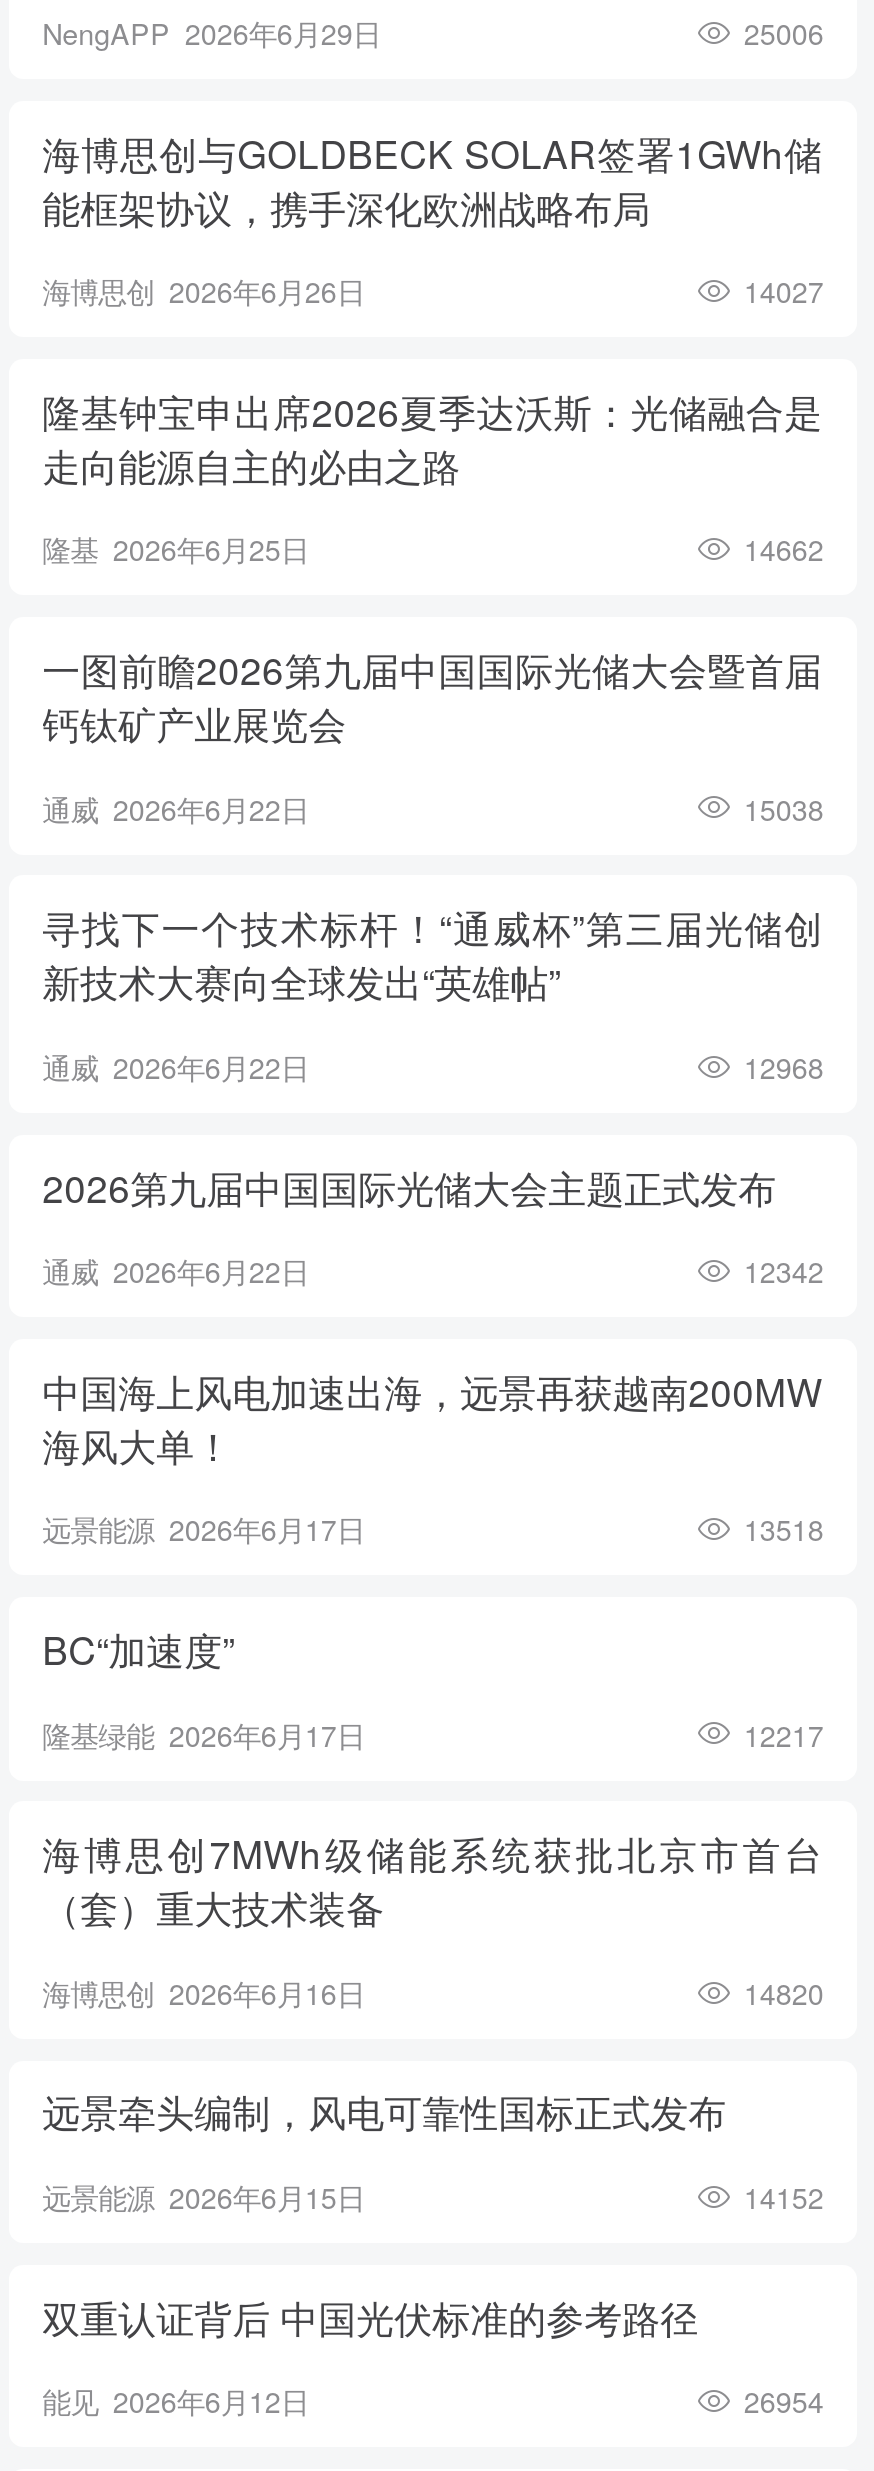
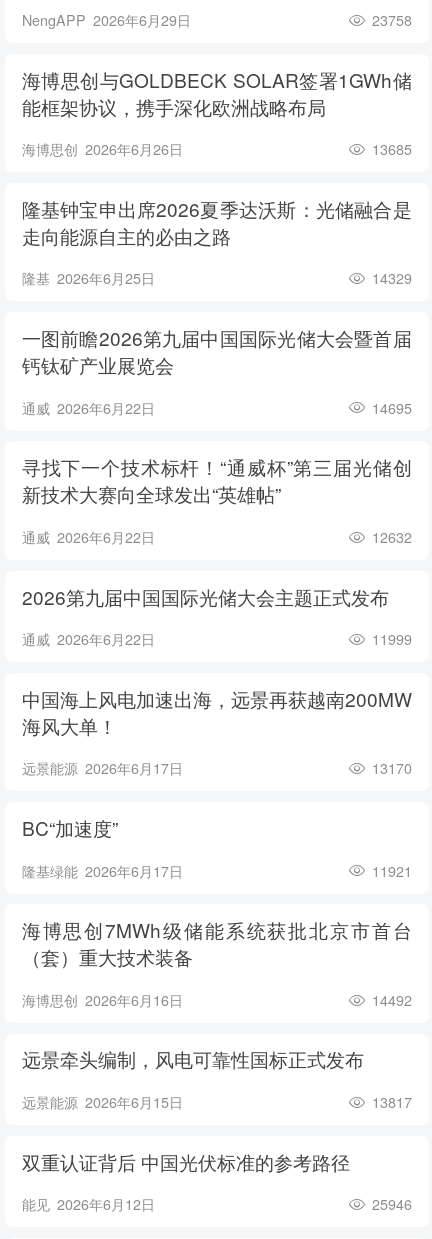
[744,13,824,53] 25006 -> [372,10,412,30] 23758
[744,271,824,311] 14027 -> [372,139,412,159] 13685
[744,530,824,570] 14662 -> [372,268,412,288] 14329
[744,788,824,828] 15038 -> [372,398,412,418] 14695
[744,1047,824,1087] 12968 -> [372,527,412,547] 12632
[744,1251,824,1291] 12342 -> [372,629,412,649] 11999
[744,1510,824,1550] 13518 -> [372,758,412,778] 13170
[744,1714,824,1754] 12217 -> [372,861,412,881] 11921
[744,1973,824,2013] 14820 -> [372,990,412,1010] 14492
[744,2177,824,2217] 14152 -> [372,1092,412,1112] 13817
[744,2382,824,2422] 26954 -> [372,1194,412,1214] 25946

